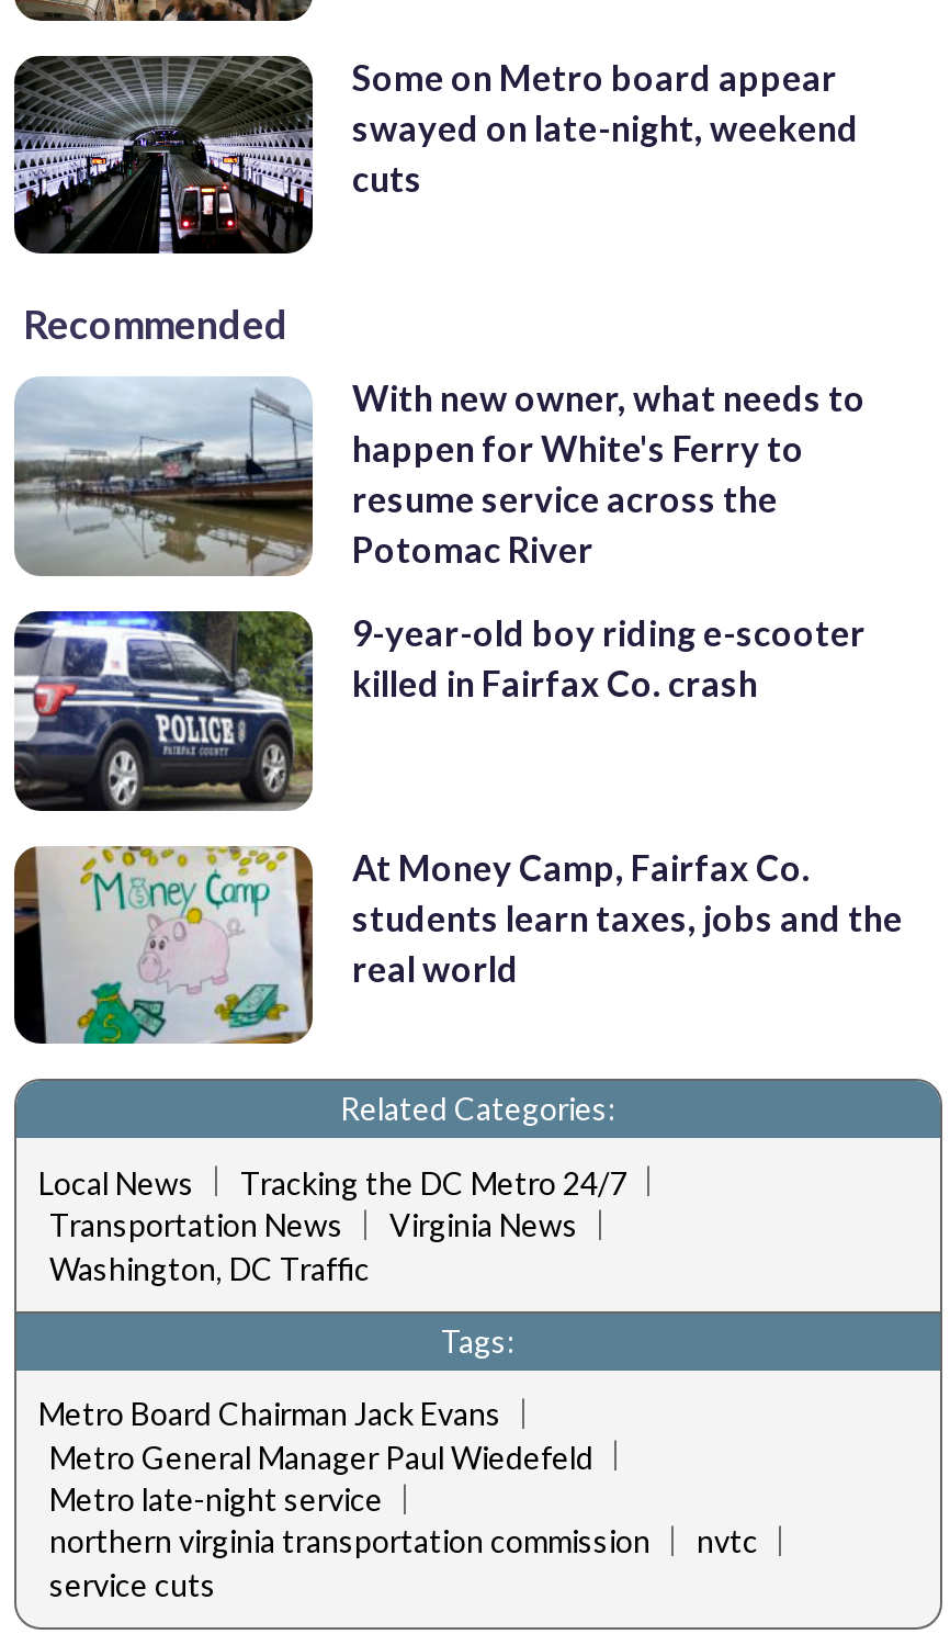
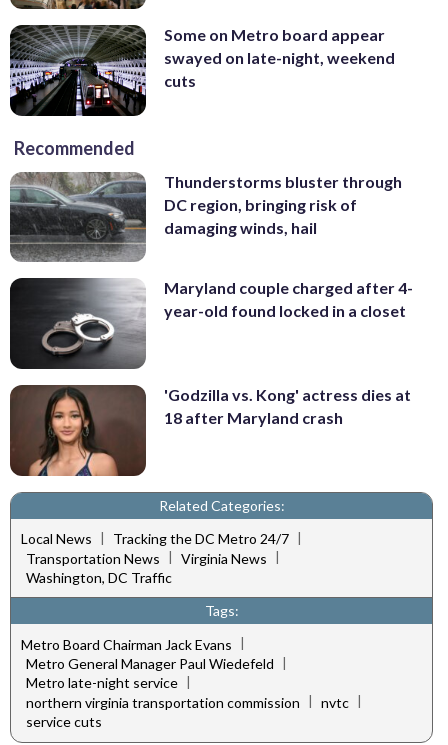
[14,377,866,570] [image] | With new owner, what needs to | happen for White's Ferry to | resume service across the | Potomac River -> [10,171,402,261] [image] | Thunderstorms bluster through | DC region, bringing risk of | damaging winds, hail
[14,608,866,812] [image] | 9-year-old boy riding e-scooter | killed in Fairfax Co. crash -> [9,277,413,370] [image] | Maryland couple charged after 4- | year-old found locked in a closet
[14,845,903,1047] [image] | At Money Camp, Fairfax Co. | students learn taxes, jobs and the | real world -> [10,384,411,477] [image] | 'Godzilla vs. Kong' actress dies at | 18 after Maryland crash

